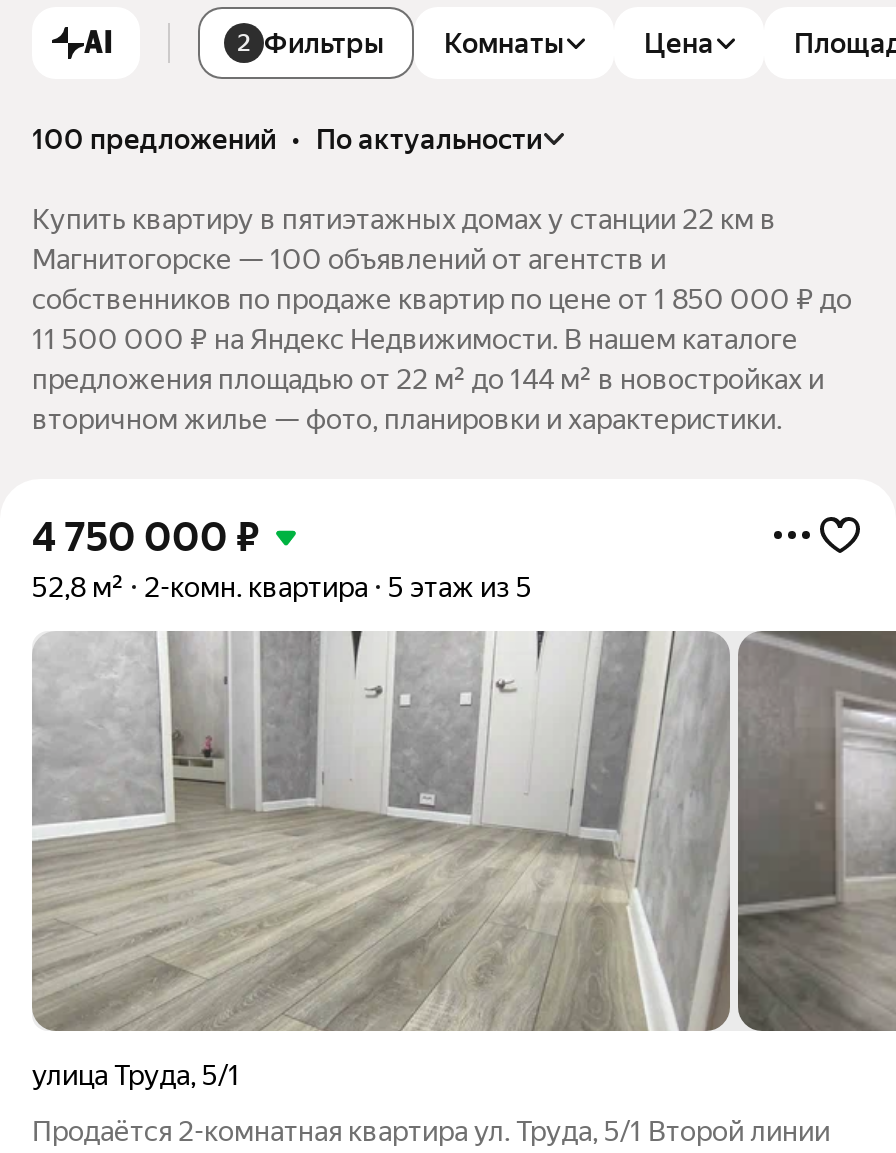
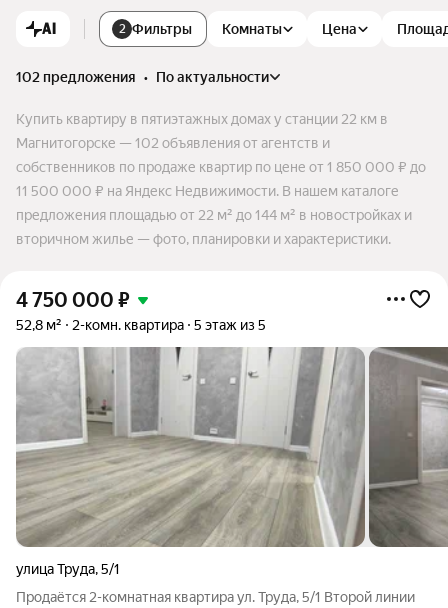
[32,123,542,155] 100 предложений • по актуальности -> [16,69,269,85] 102 предложения • по актуальности
[32,243,666,275] Магнитогорске — 100 объявлений от агентств и -> [16,135,330,151] Магнитогорске — 102 объявления от агентств и

